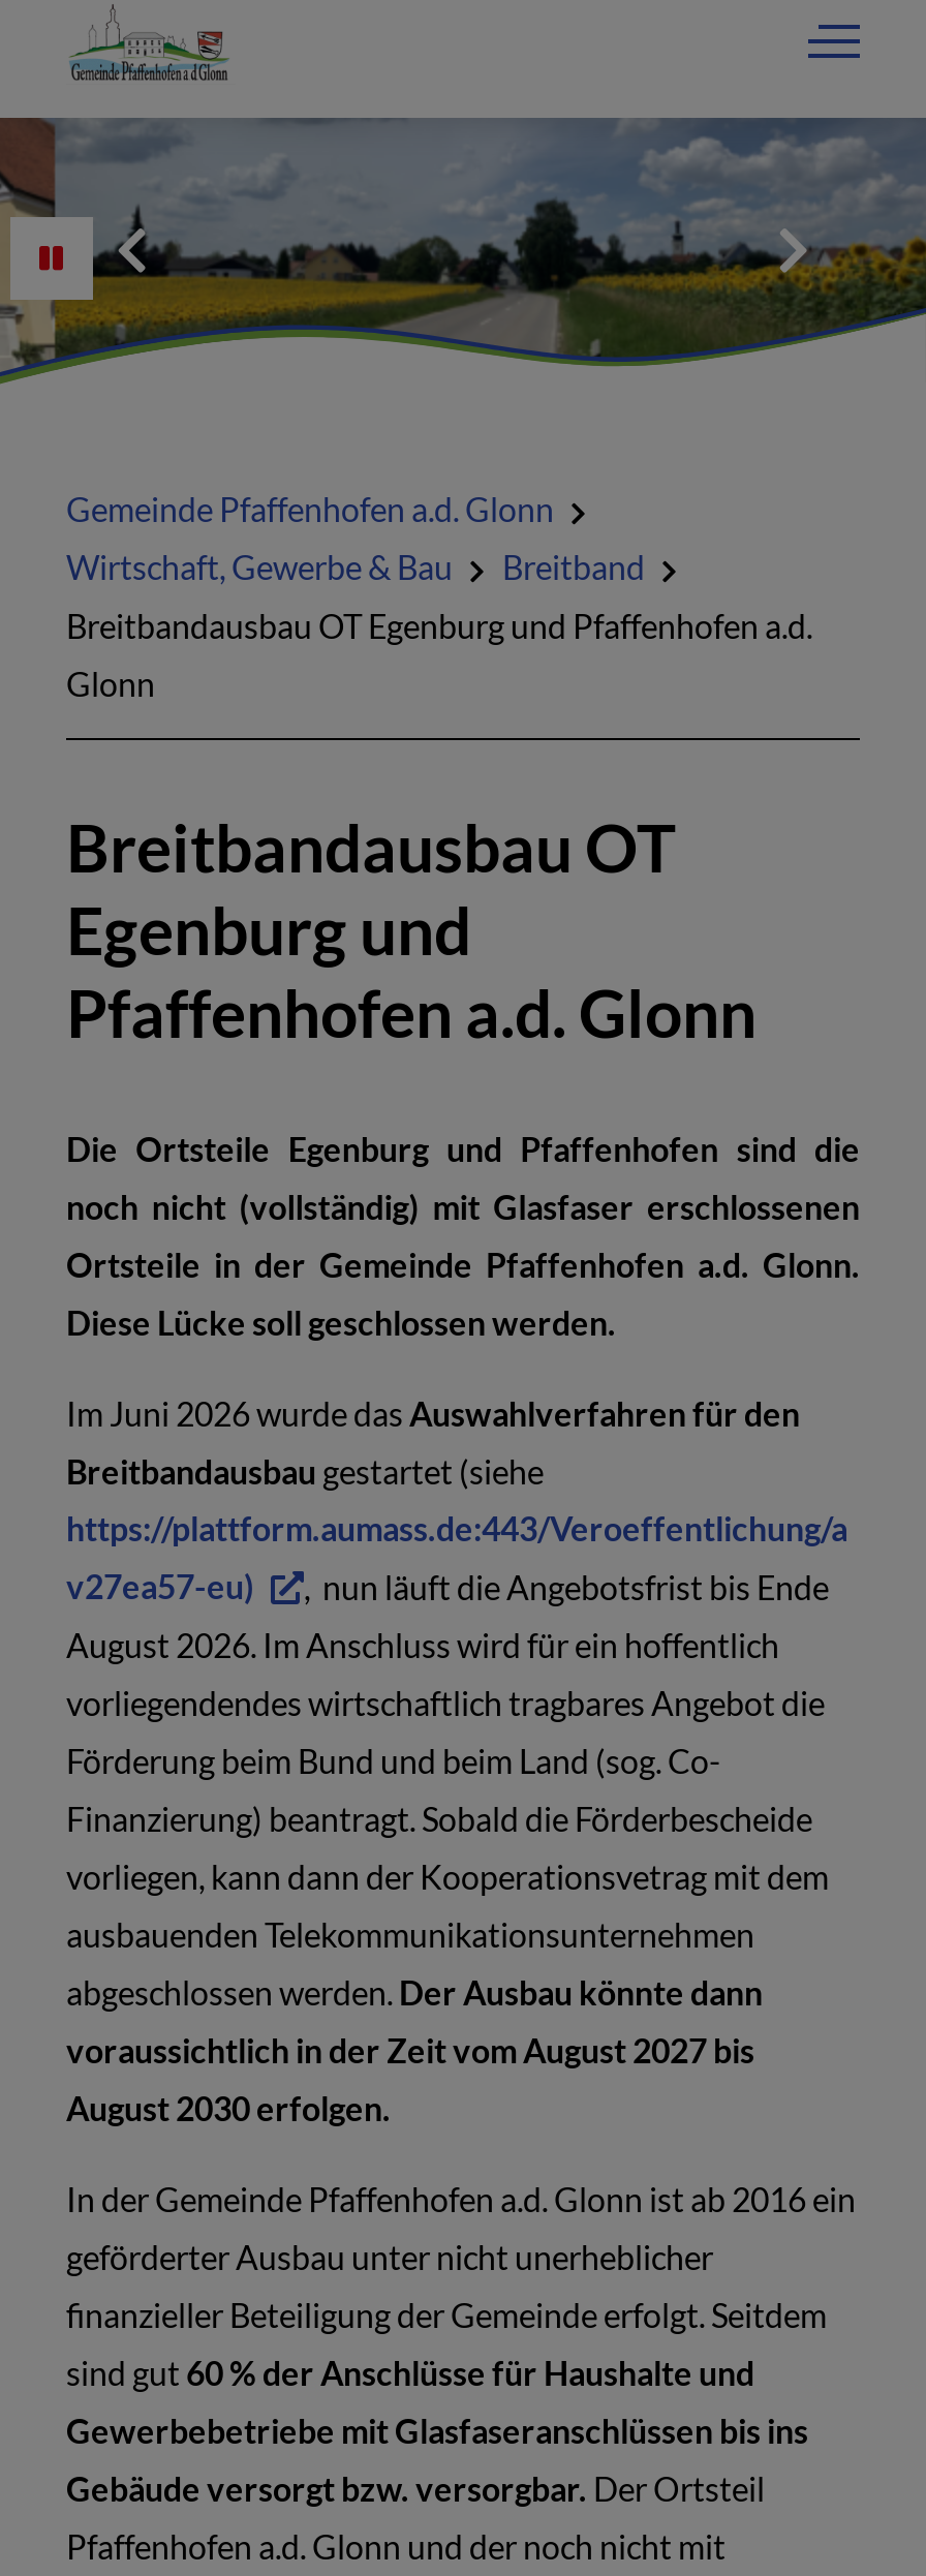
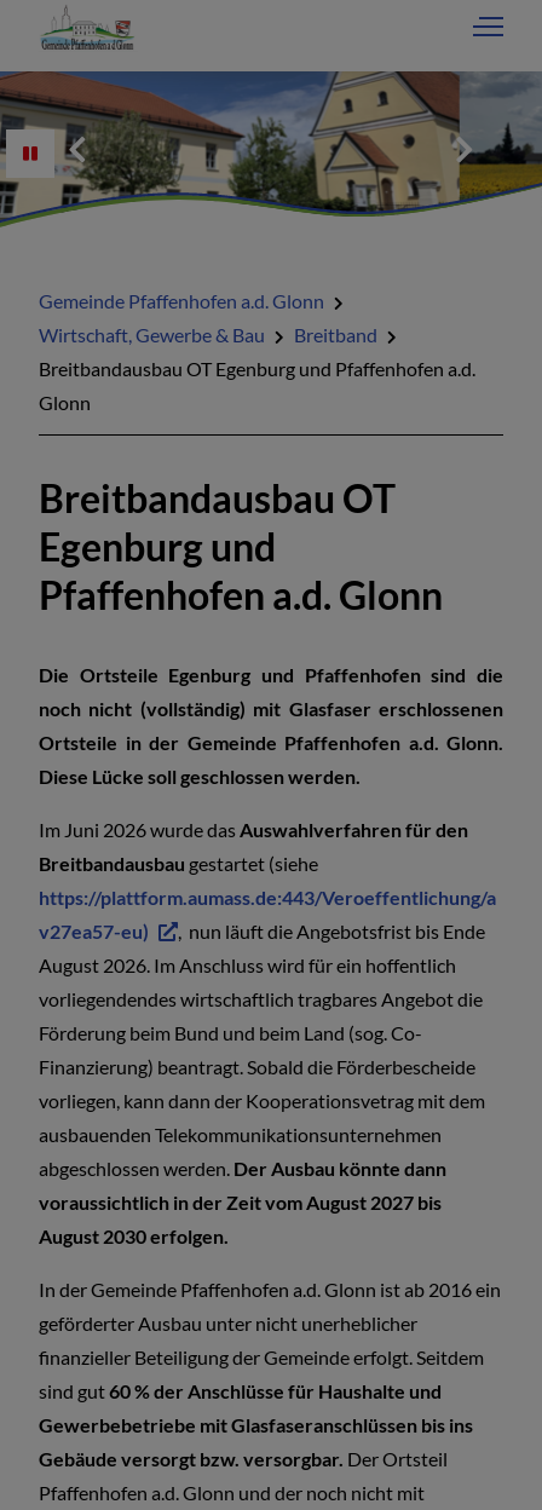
[6,116,920,372] [image] -> [4,70,538,220] [image]

